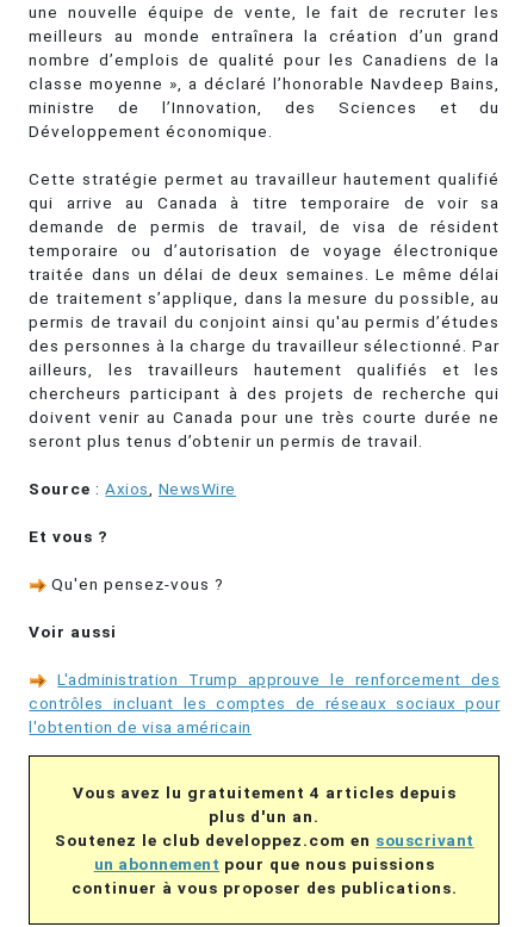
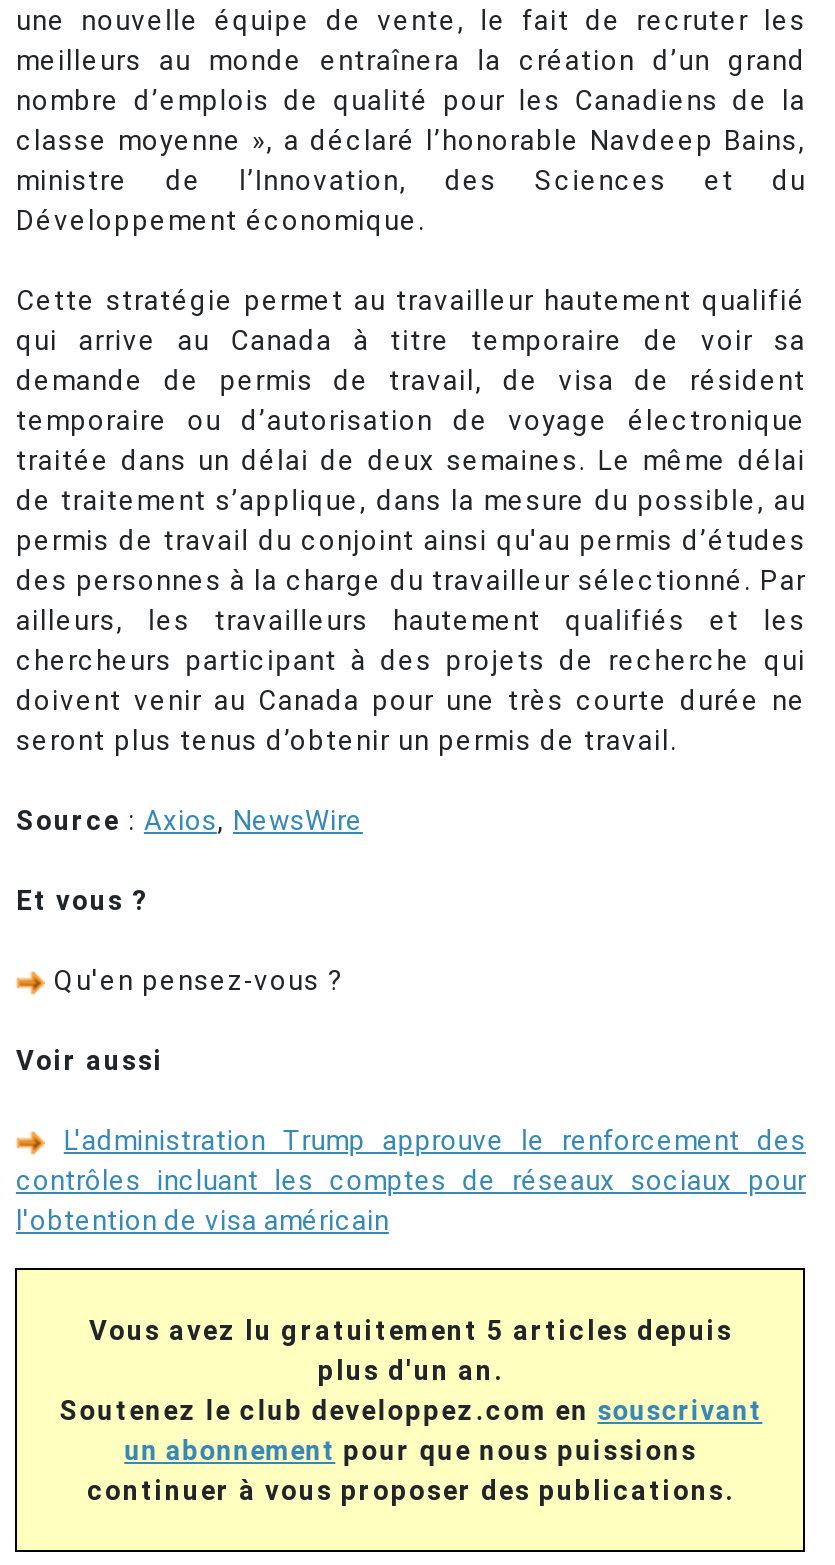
[73,783,456,802] Vous avez lu gratuitement 4 articles depuis -> [89,1314,733,1346] Vous avez lu gratuitement 5 articles depuis

